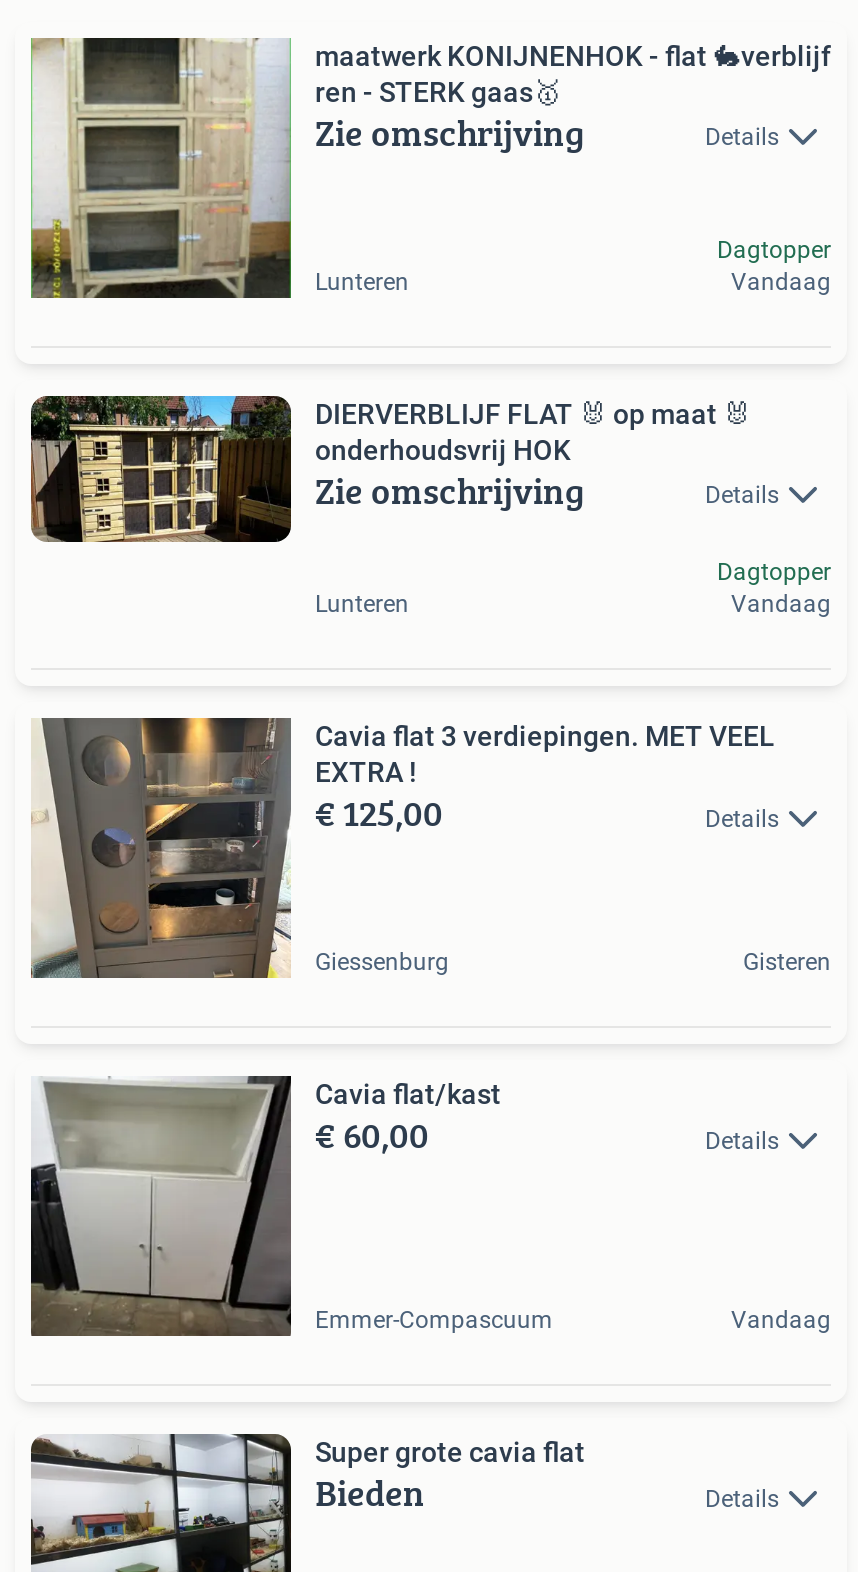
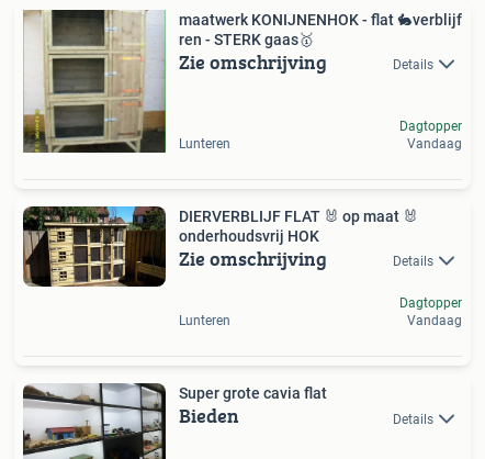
[31,716,779,1014] [image] | Cavia flat 3 verdiepingen. MET VEEL | EXTRA ! | € 125,00 | Details -> none
[315,949,831,977] Giessenburg | Gisteren -> none
[29,1074,779,1338] [image] | Cavia flat/kast | € 60,00 | Details -> none
[315,1307,831,1335] Emmer-Compascuum | Vandaag -> none

